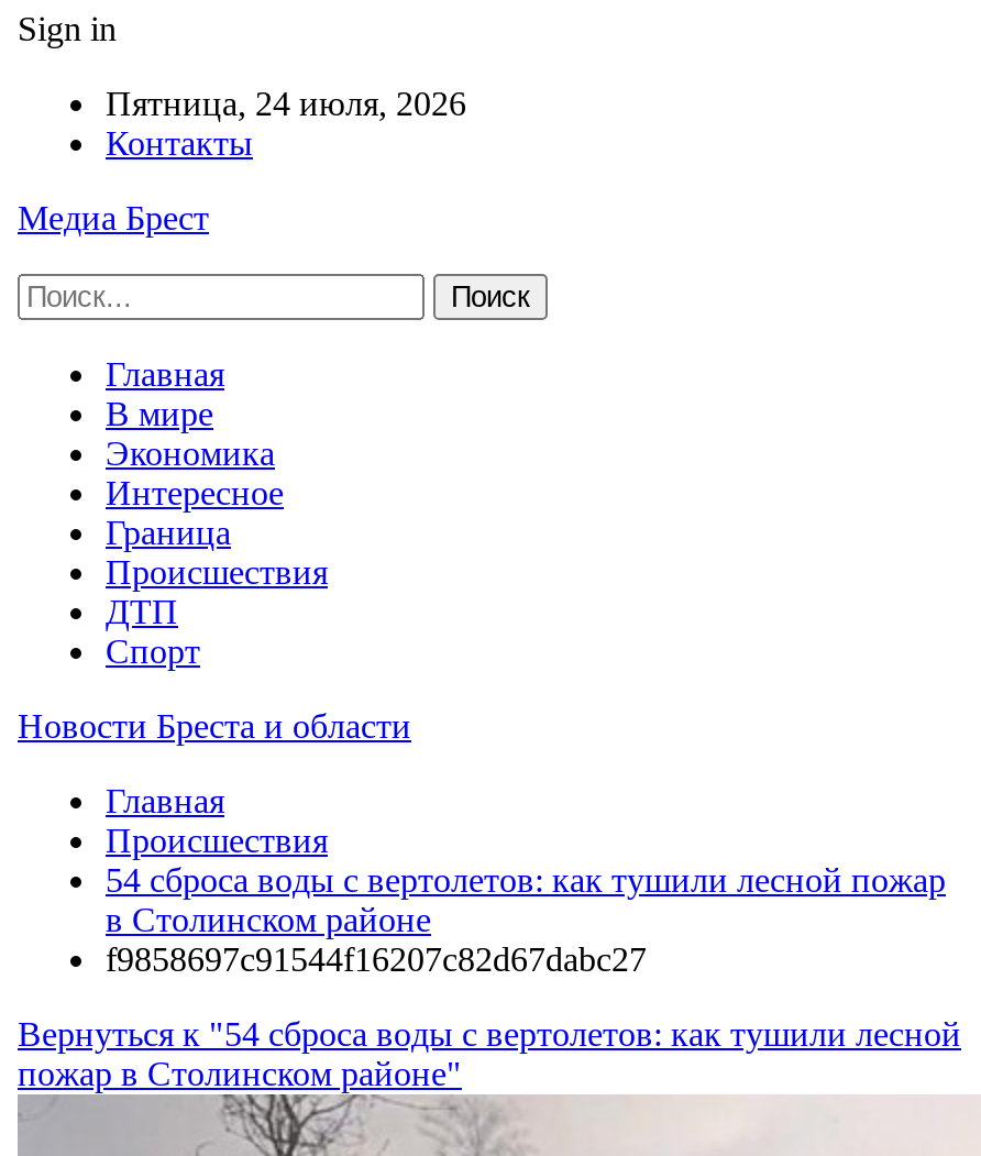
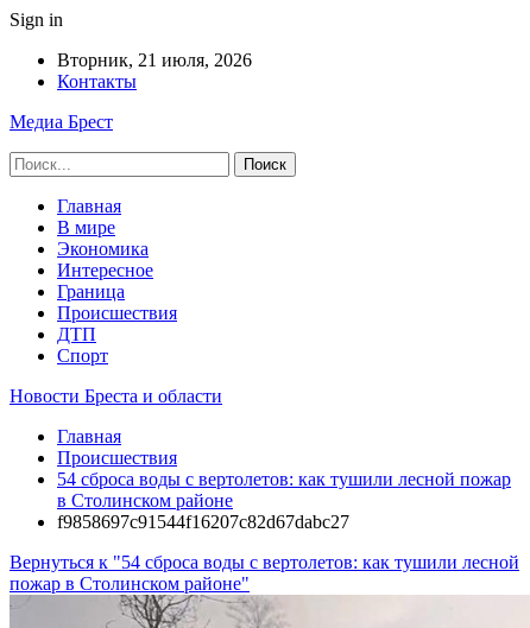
[106,85,466,122] Пятница, 24 июля, 2026 -> [57,50,252,70] Вторник, 21 июля, 2026

